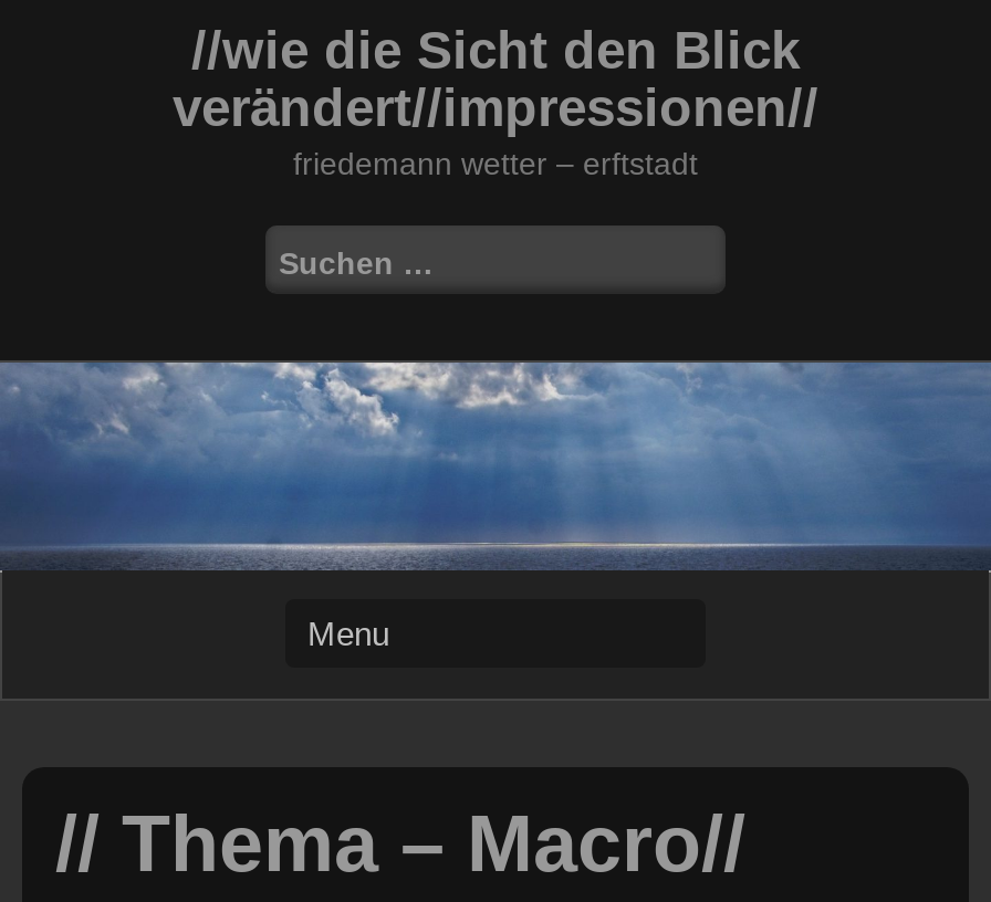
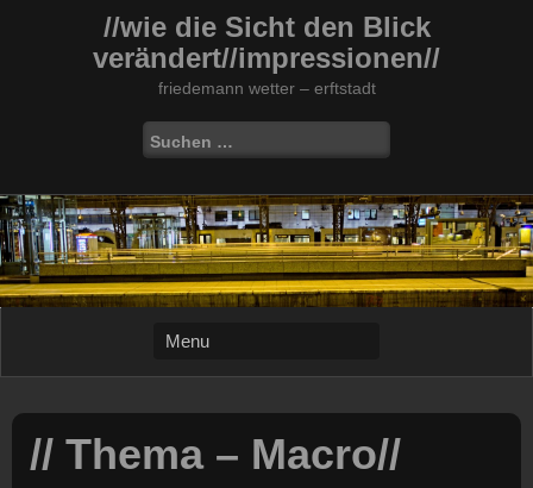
[7,360,984,573] [image] -> [4,195,529,307] [image]

